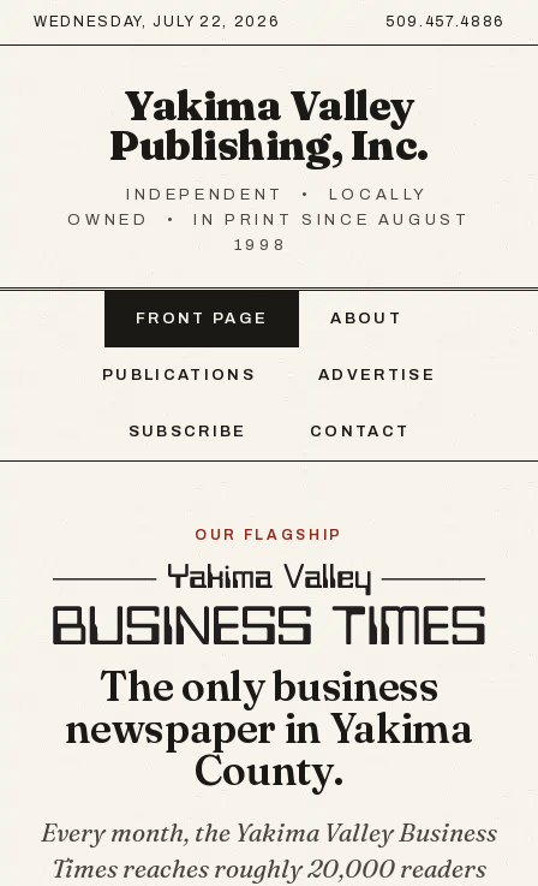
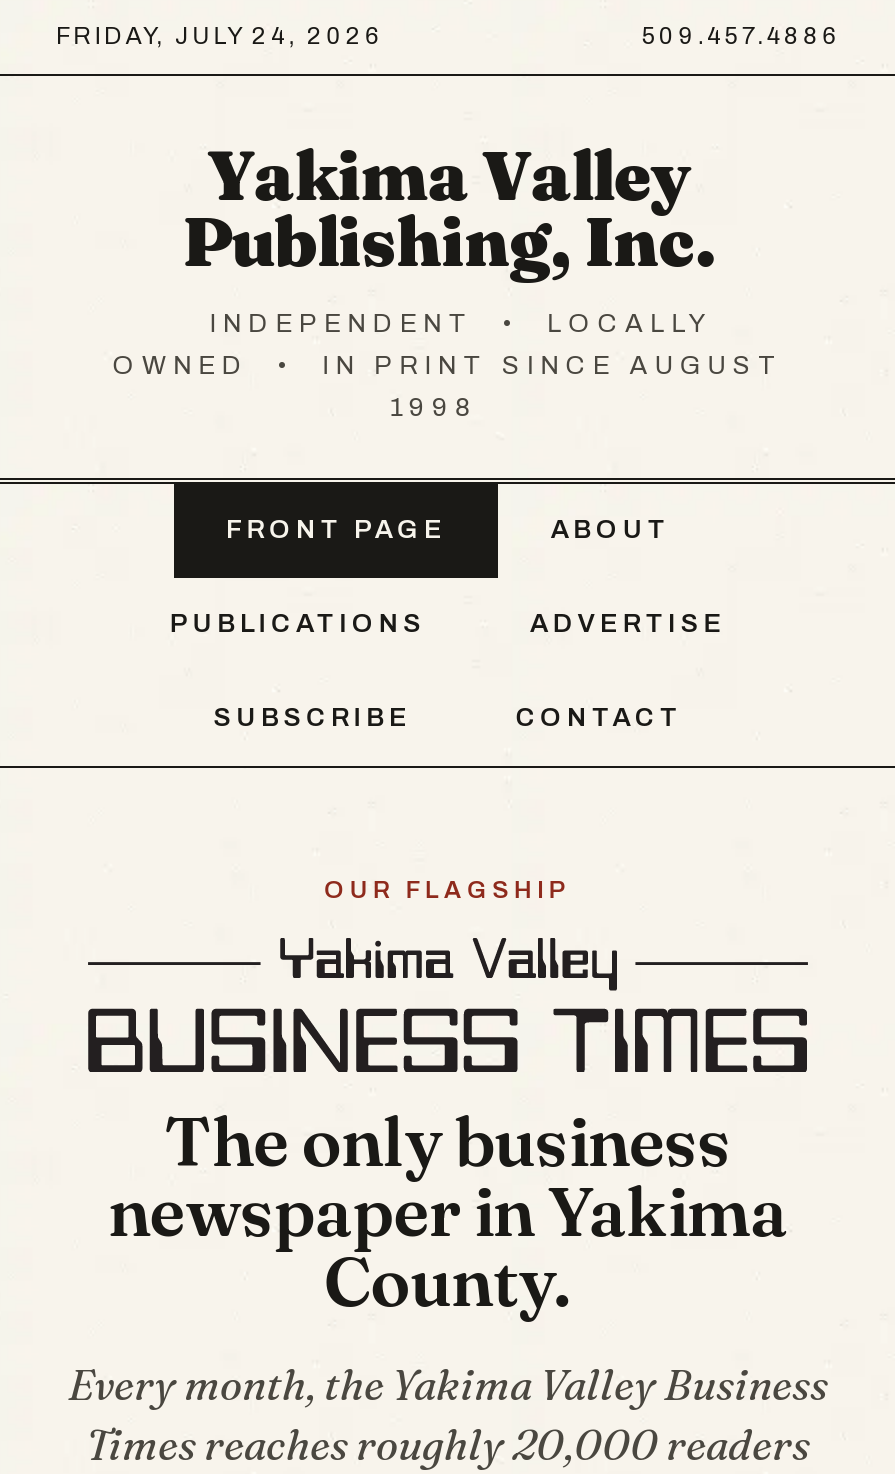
[34,13,279,30] WEDNESDAY, JULY 22, 2026 -> [56,22,383,50] FRIDAY, JULY 24, 2026

